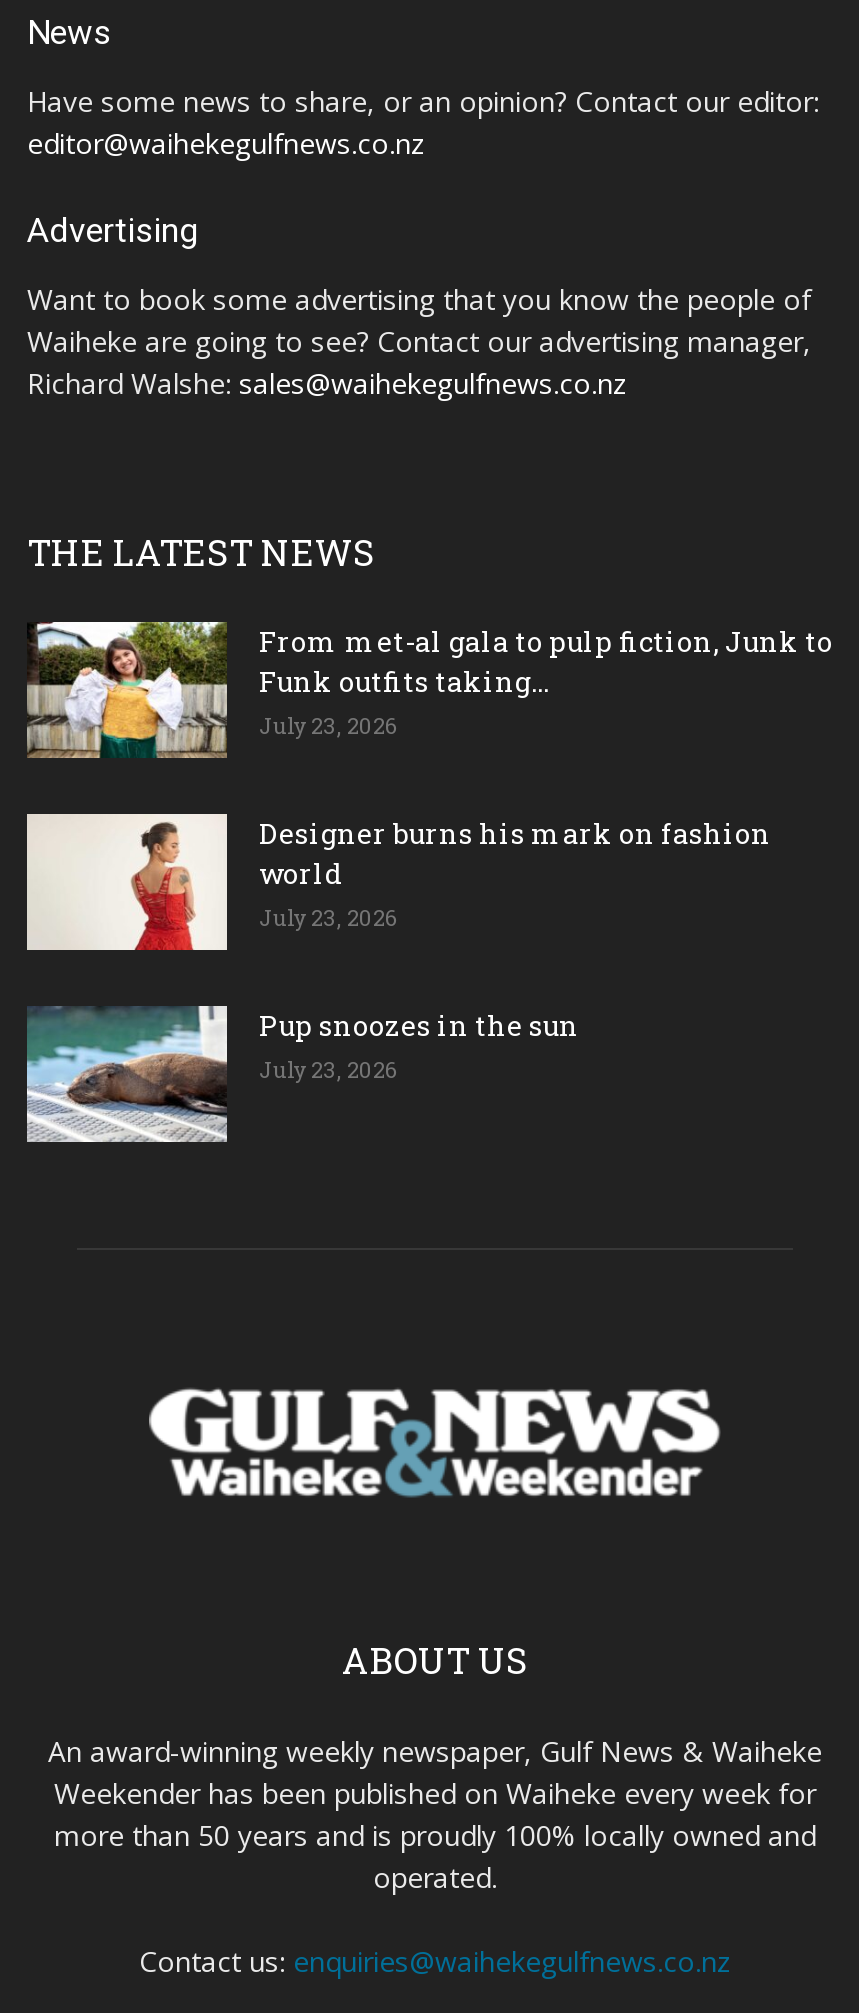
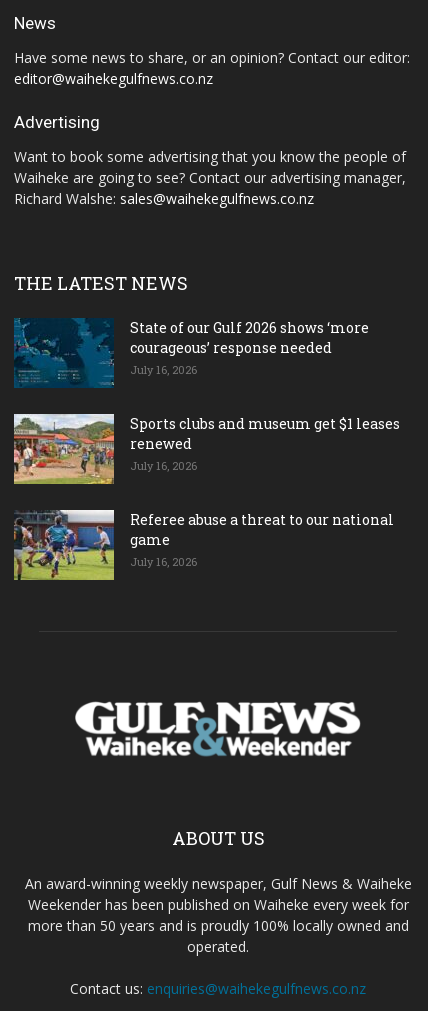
[25,619,833,761] [image] | From met-al gala to pulp fiction, Junk to | Funk outfits taking... | July 23, 2026 -> [13,318,369,388] [image] | State of our Gulf 2026 shows ‘more | courageous’ response needed | July 16, 2026
[25,811,771,953] [image] | Designer burns his mark on fashion | world | July 23, 2026 -> [13,413,400,485] [image] | Sports clubs and museum get $1 leases | renewed | July 16, 2026
[25,1005,579,1145] [image] | Pup snoozes in the sun | July 23, 2026 -> [13,509,394,580] [image] | Referee abuse a threat to our national | game | July 16, 2026

